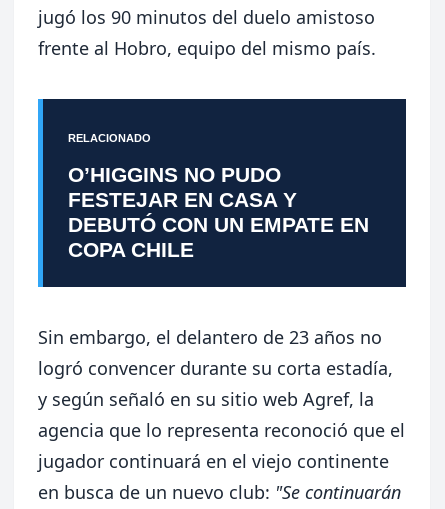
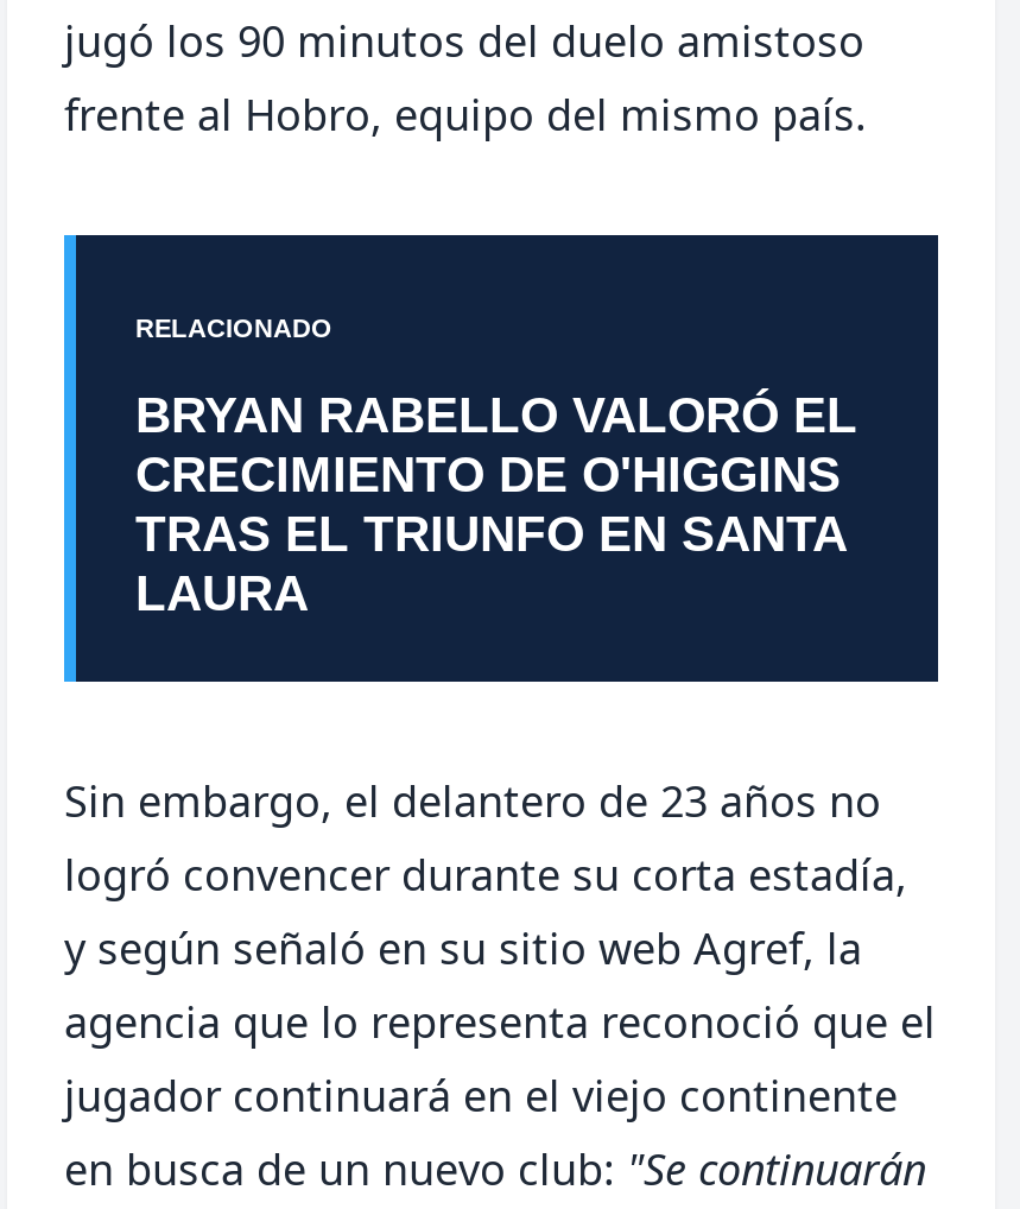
[68,163,369,261] O’HIGGINS NO PUDO | FESTEJAR EN CASA Y | DEBUTÓ CON UN EMPATE EN | COPA CHILE -> [135,387,857,620] BRYAN RABELLO VALORÓ EL | CRECIMIENTO DE O'HIGGINS | TRAS EL TRIUNFO EN SANTA | LAURA

